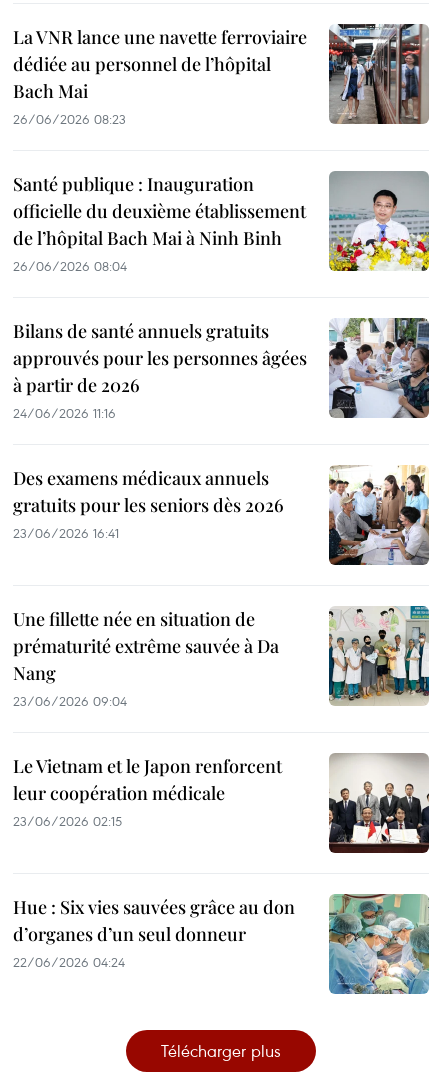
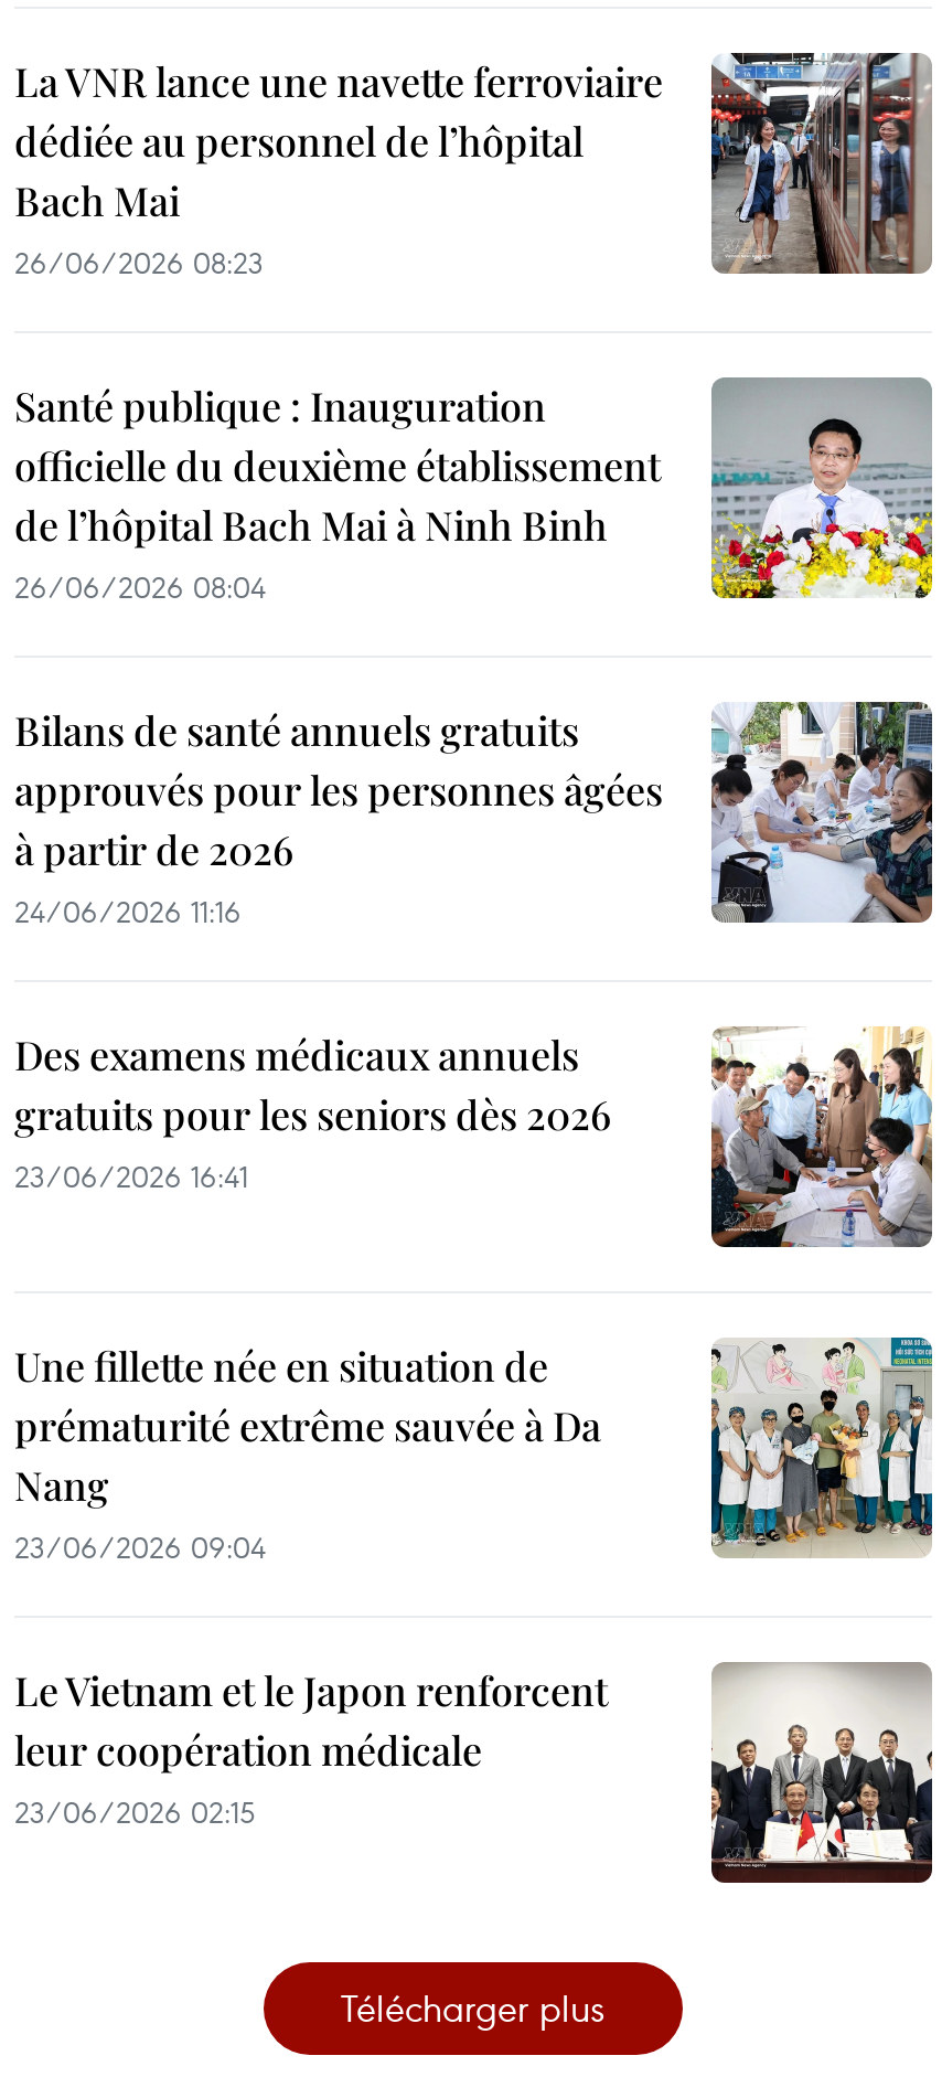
[13,894,430,995] [image] | Hue : Six vies sauvées grâce au don | d’organes d’un seul donneur | 22/06/2026 04:24 -> none

